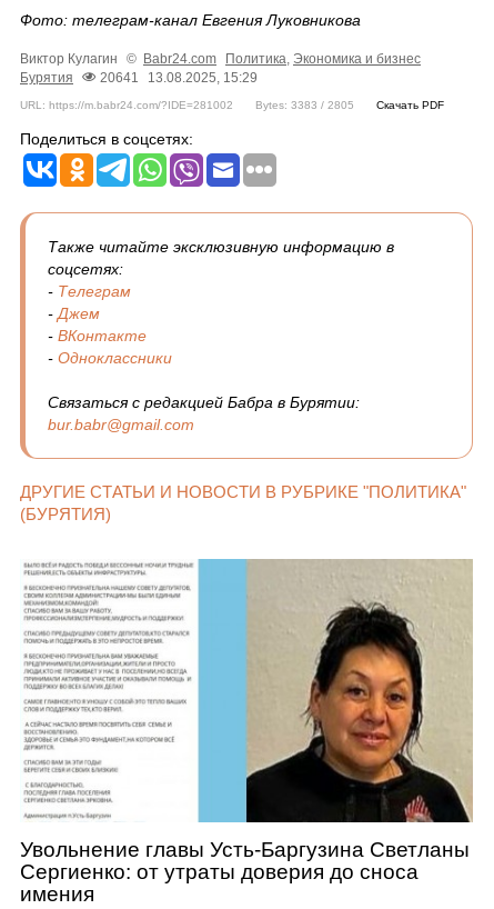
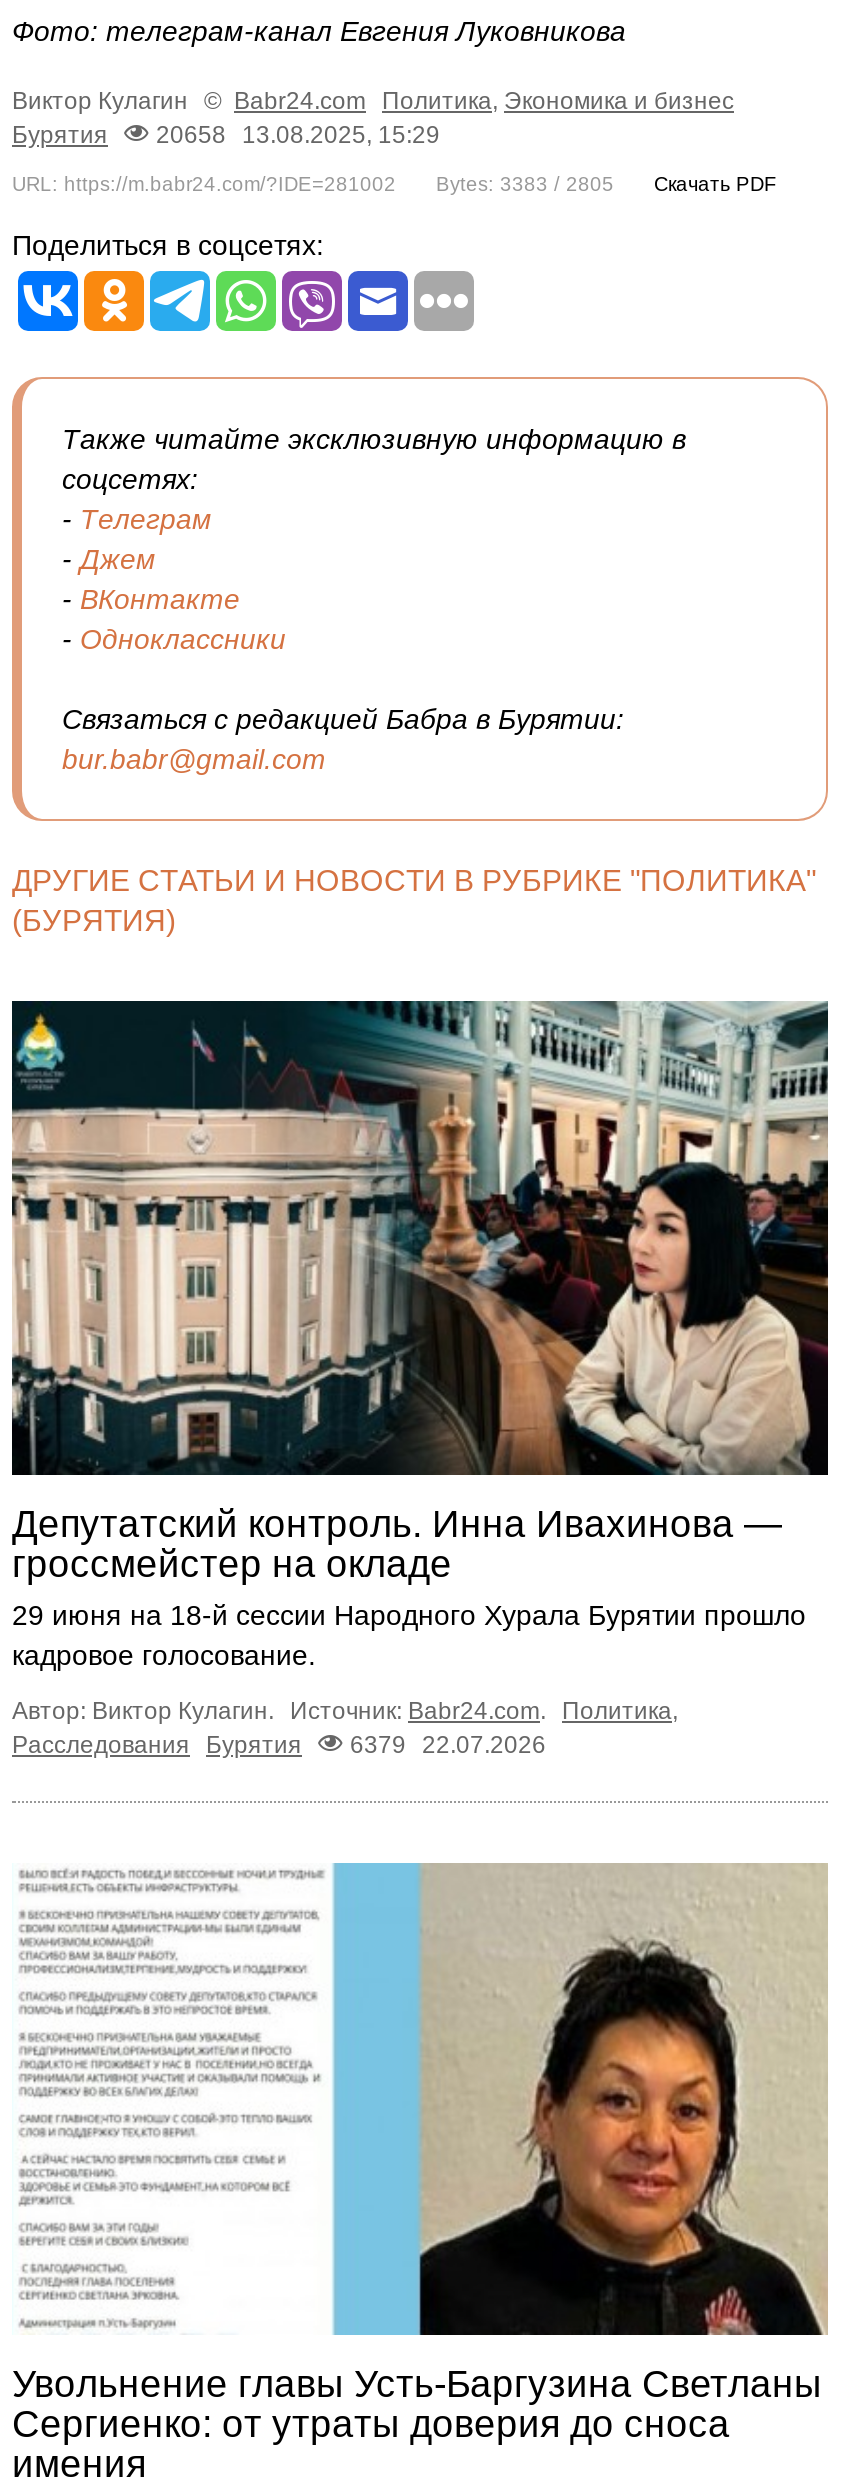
[20,70,258,85] Бурятия 20641 13.08.2025, 15:29 -> [12,121,440,149] Бурятия 20658 13.08.2025, 15:29
none -> [10,999,830,1758] [image] | Депутатский контроль. Инна Ивахинова — | гроссмейстер на окладе | 29 июня на 18-й сессии Народного Хурала Бурятии прошло | кадровое голосование. | Автор: Виктор Кулагин. Источник: Babr24.com. Политика, | Расследования Бурятия | 6379 22.07.2026

